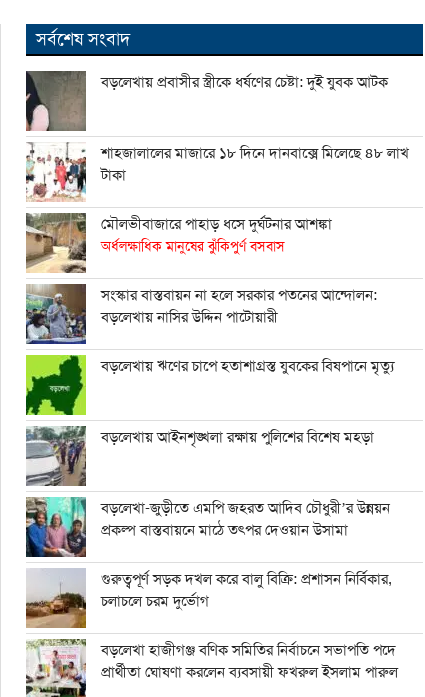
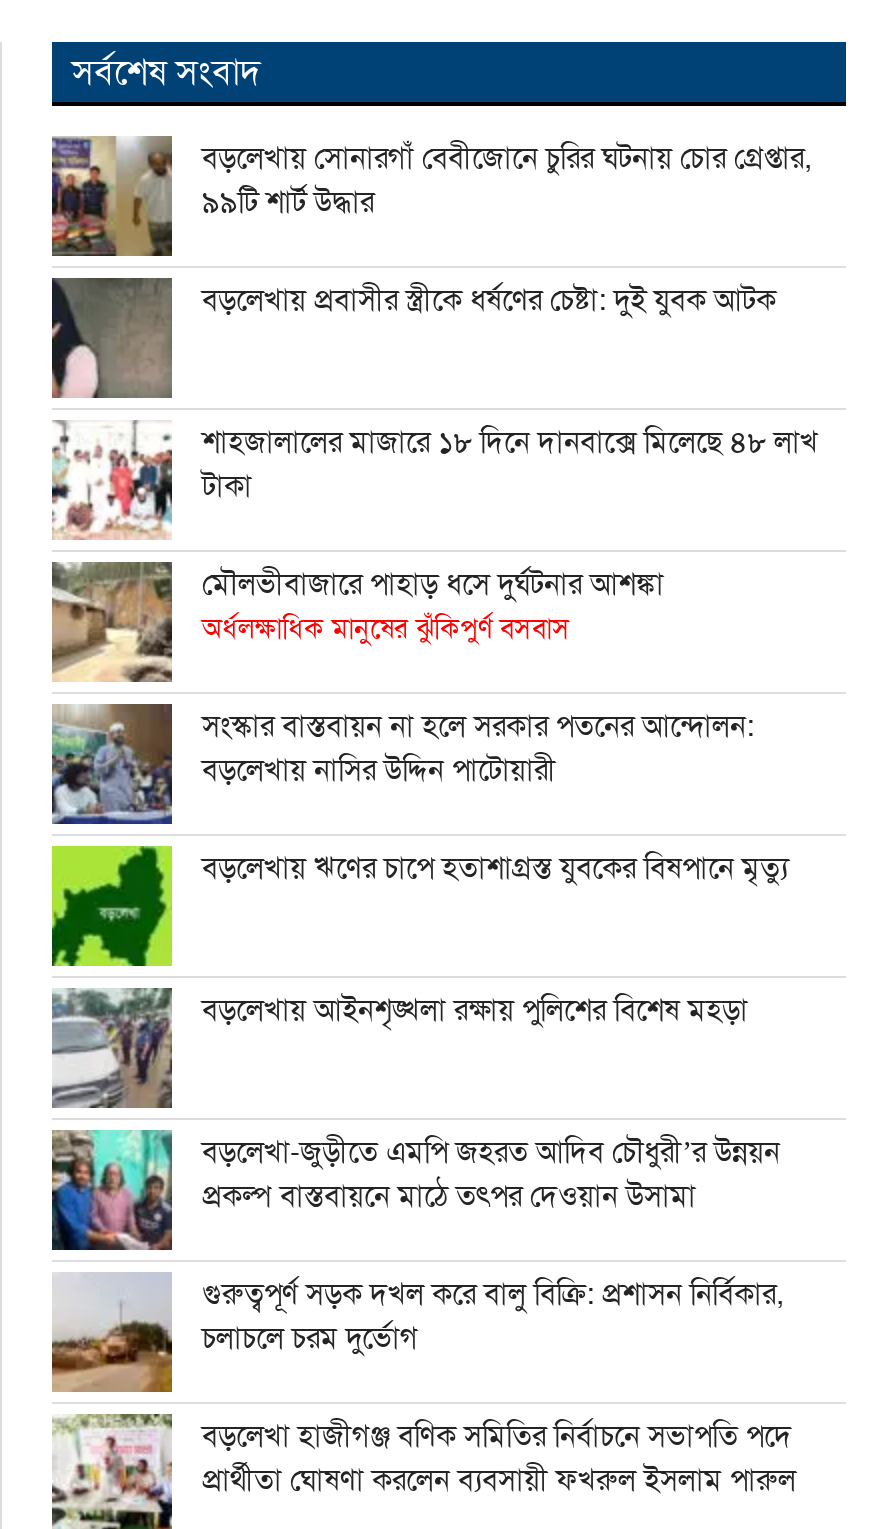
none -> [50,137,812,257] [image] | বড়লেখায় সোনারগাঁ বেবীজোনে চুরির ঘটনায় চোর গ্রেপ্তার, | ৯৯টি শার্ট উদ্ধার

